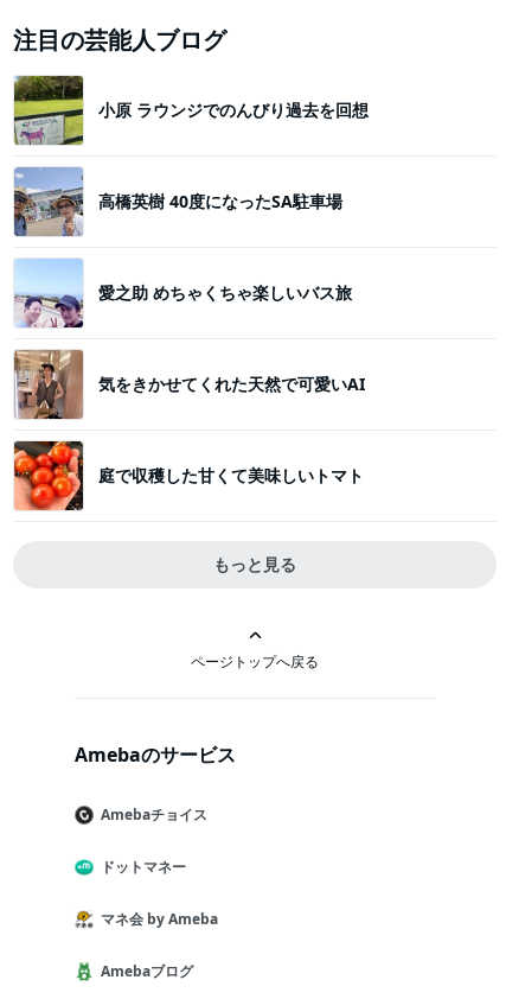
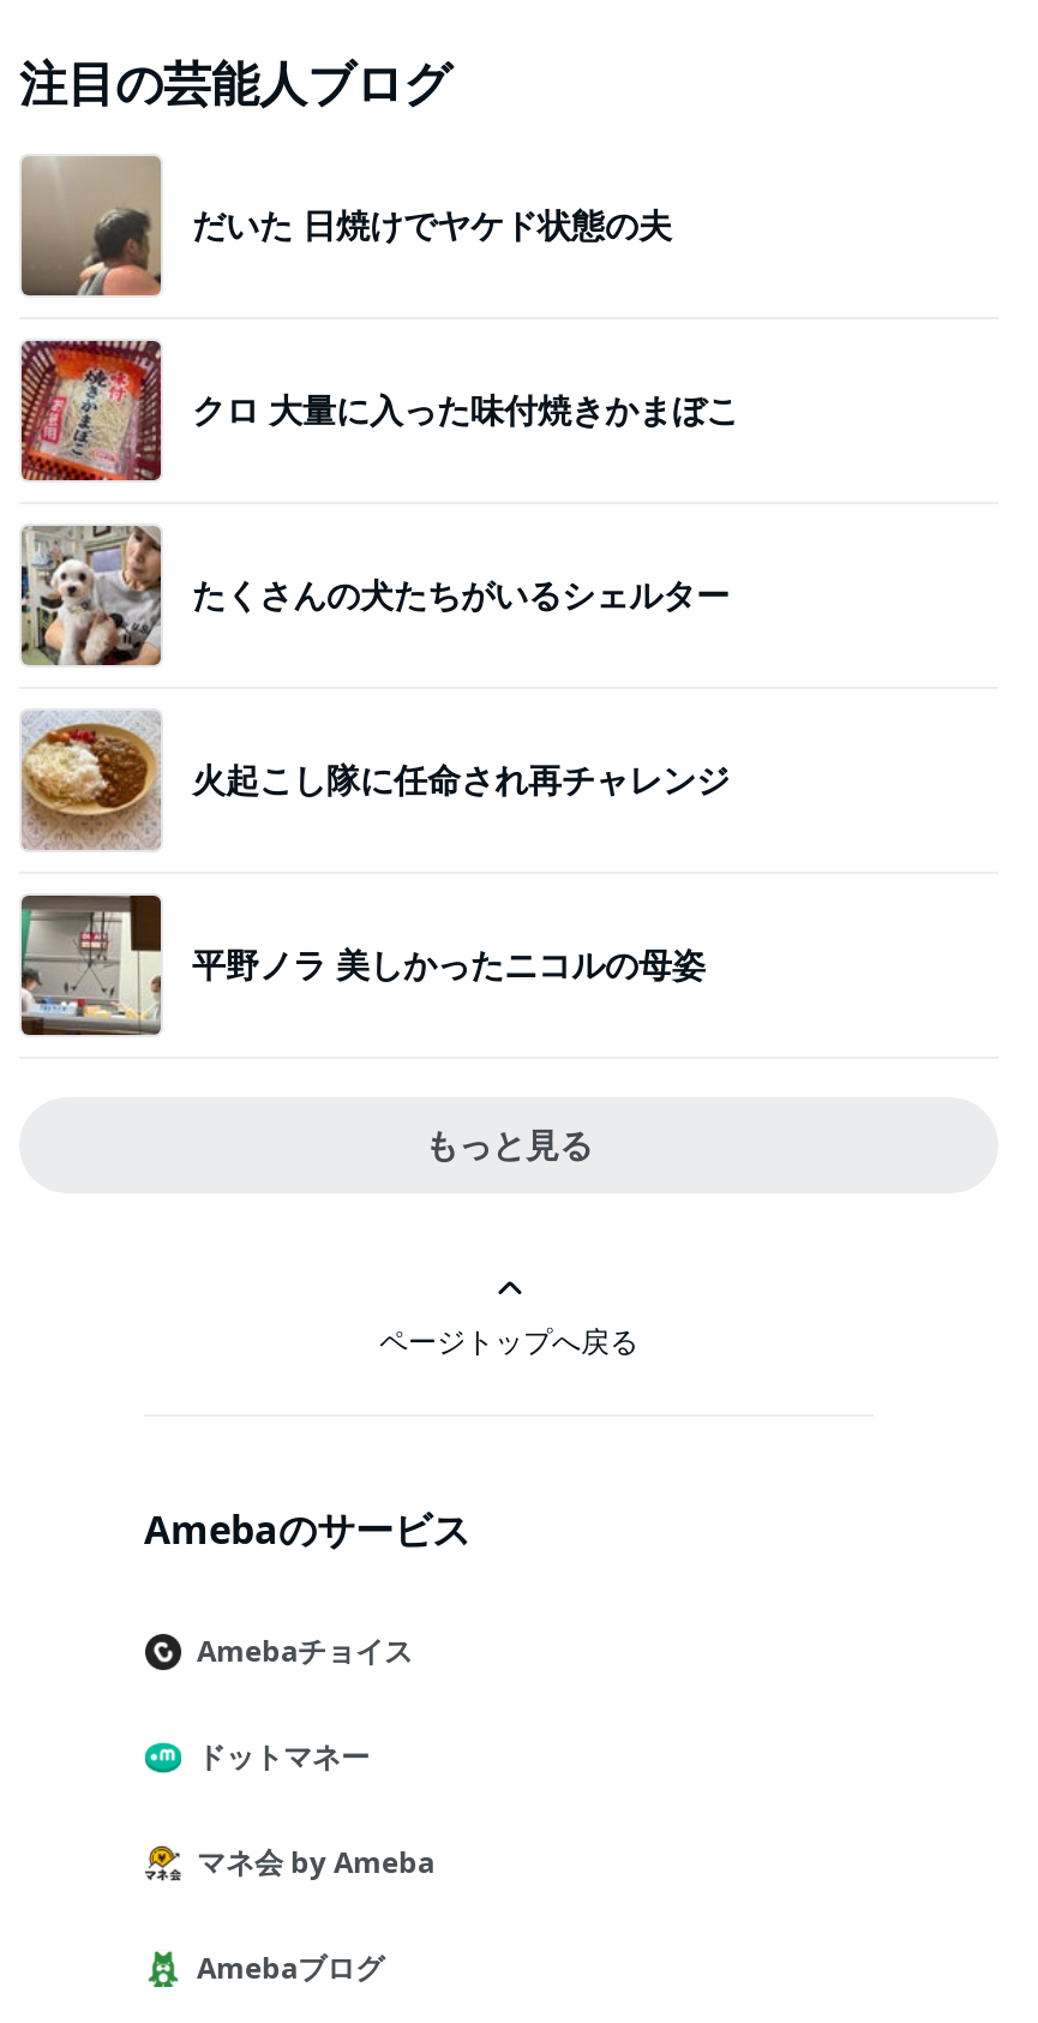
[13,76,369,146] [image] | 小原 ラウンジでのんびり過去を回想 -> [19,154,672,298] [image] | だいた 日焼けでヤケド状態の夫
[13,166,342,237] [image] | 高橋英樹 40度になったSA駐車場 -> [19,339,739,483] [image] | クロ 大量に入った味付焼きかまぼこ
[14,257,352,329] [image] | 愛之助 めちゃくちゃ楽しいバス旅 -> [19,523,730,668] [image] | たくさんの犬たちがいるシェルター
[13,349,365,420] [image] | 気をきかせてくれた天然で可愛いAI -> [22,711,730,850] [image] | 火起こし隊に任命され再チャレンジ
[13,440,364,511] [image] | 庭で収穫した甘くて美味しいトマト -> [19,893,706,1037] [image] | 平野ノラ 美しかったニコルの母姿

